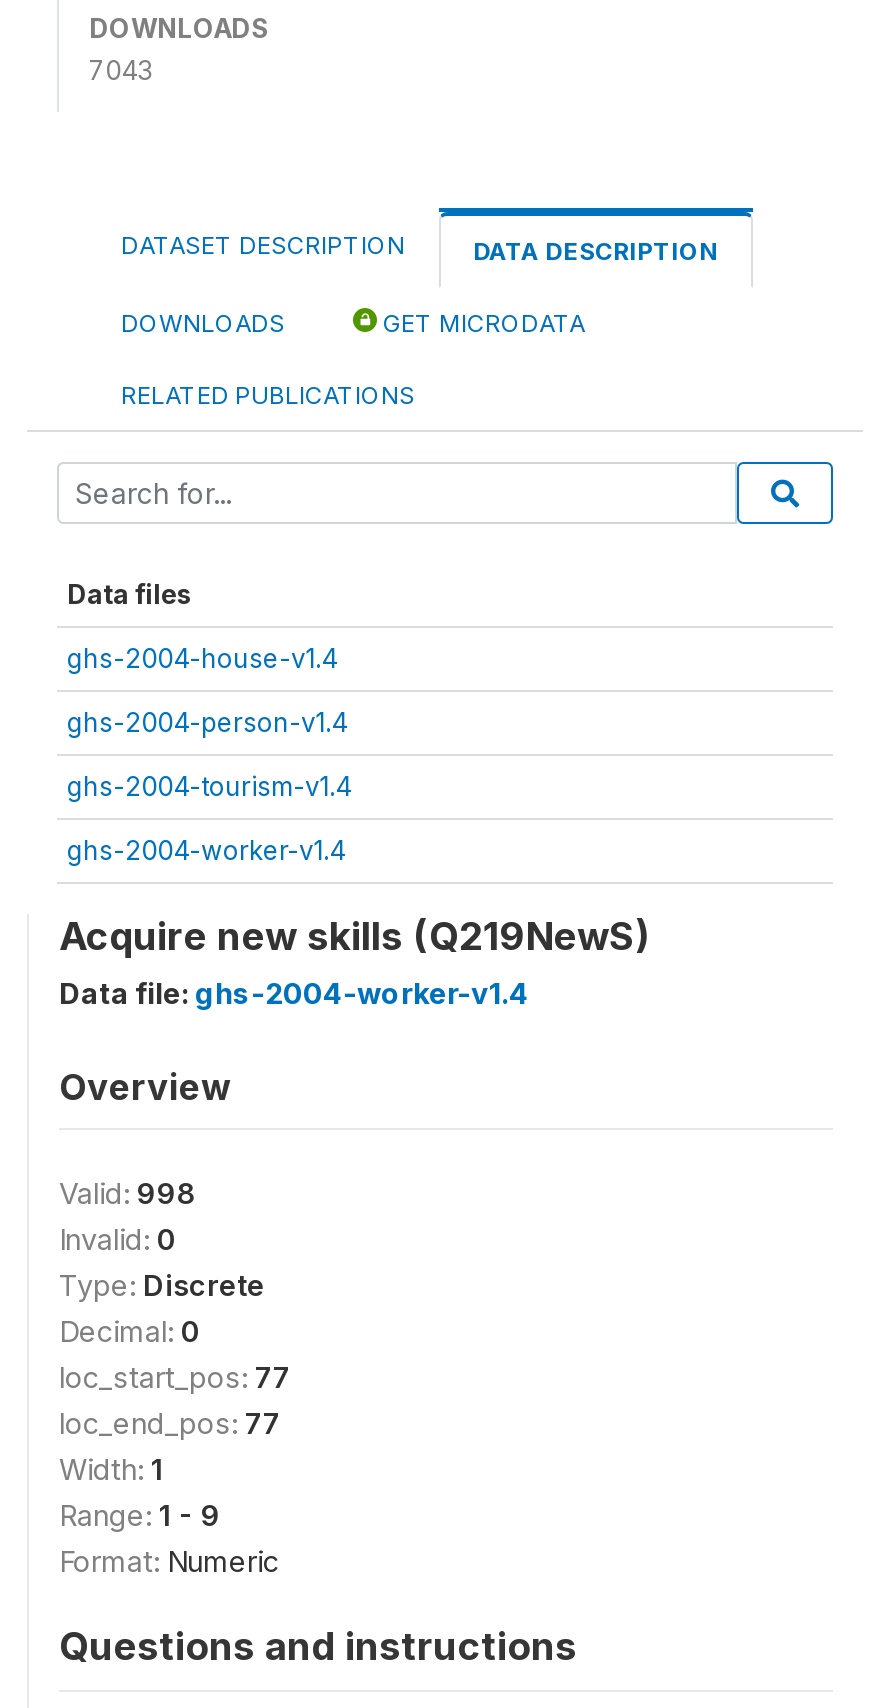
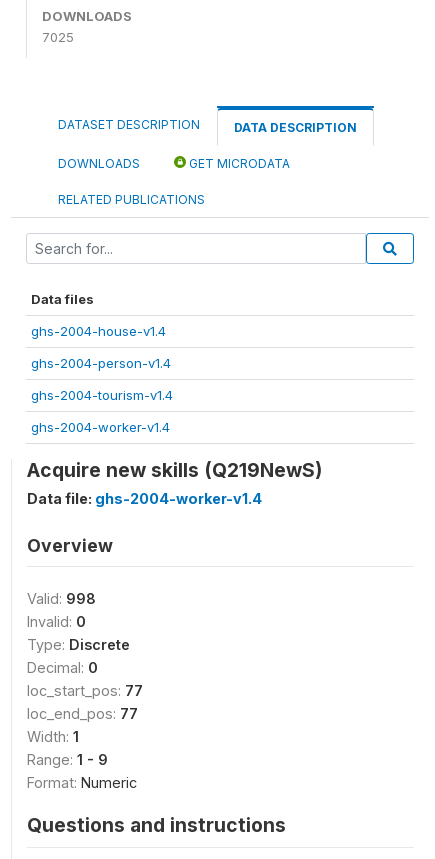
[89,54,153,86] 7043 -> [42,29,74,45] 7025

